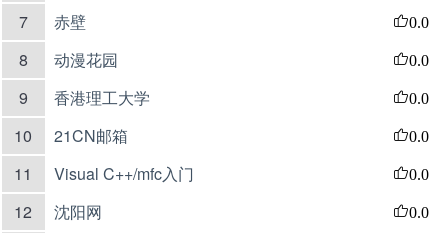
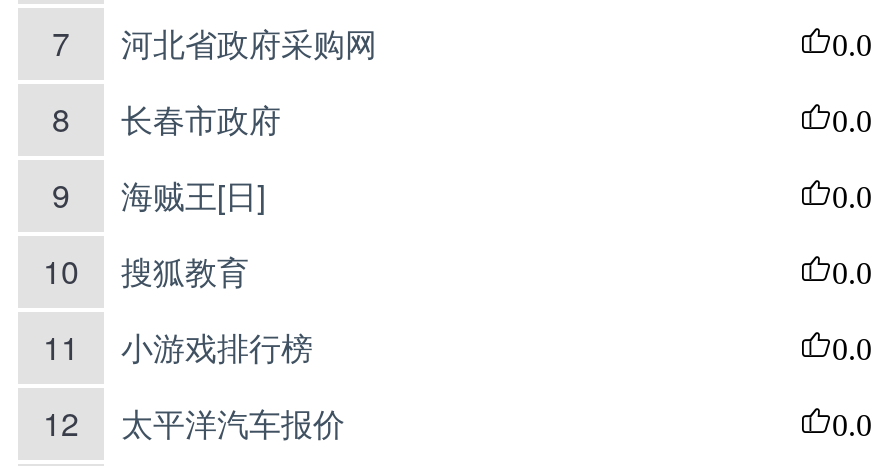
[53,10,85,33] 赤壁 -> [121,21,377,67] 河北省政府采购网
[53,48,117,71] 动漫花园 -> [121,97,281,143] 长春市政府
[53,86,149,109] 香港理工大学 -> [121,173,265,219] 海贼王[日]
[53,124,127,147] 21CN邮箱 -> [121,249,249,295] 搜狐教育
[53,162,193,185] Visual C++/mfc入门 -> [121,325,313,371] 小游戏排行榜
[53,200,101,223] 沈阳网 -> [121,401,345,447] 太平洋汽车报价

